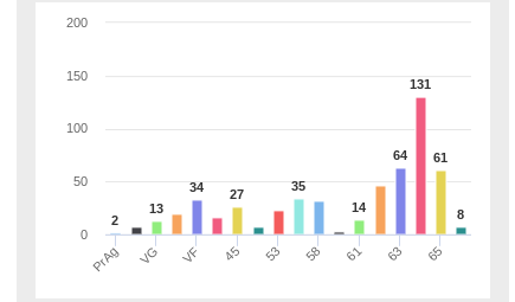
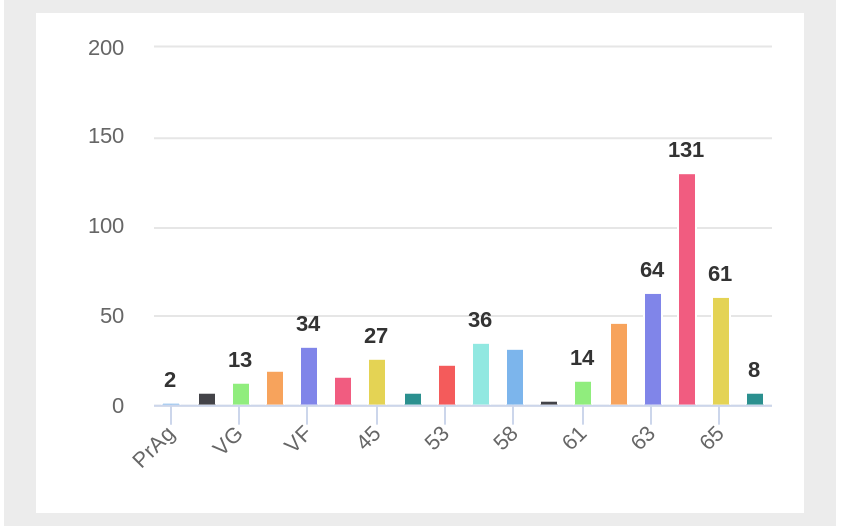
[291,178,305,192] 35 -> [468,306,492,331] 36

